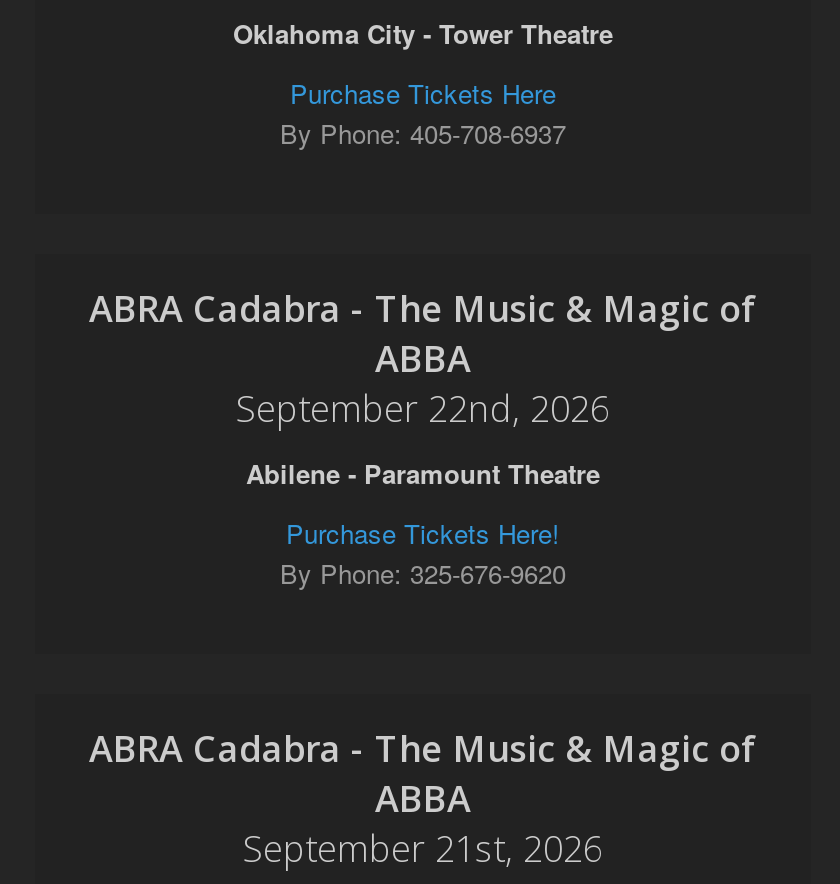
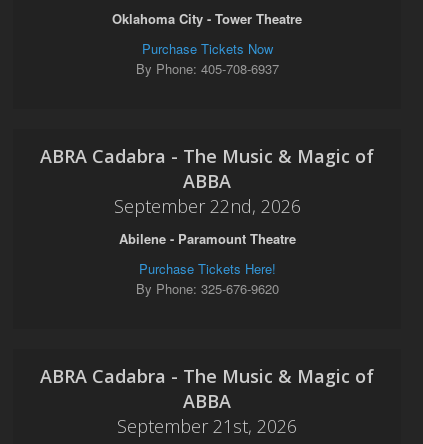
[290,74,556,112] Purchase Tickets Here -> [141,39,272,58] Purchase Tickets Now

